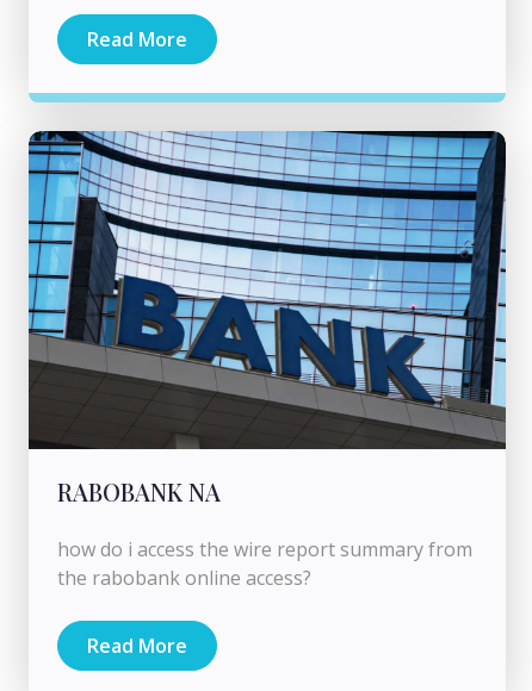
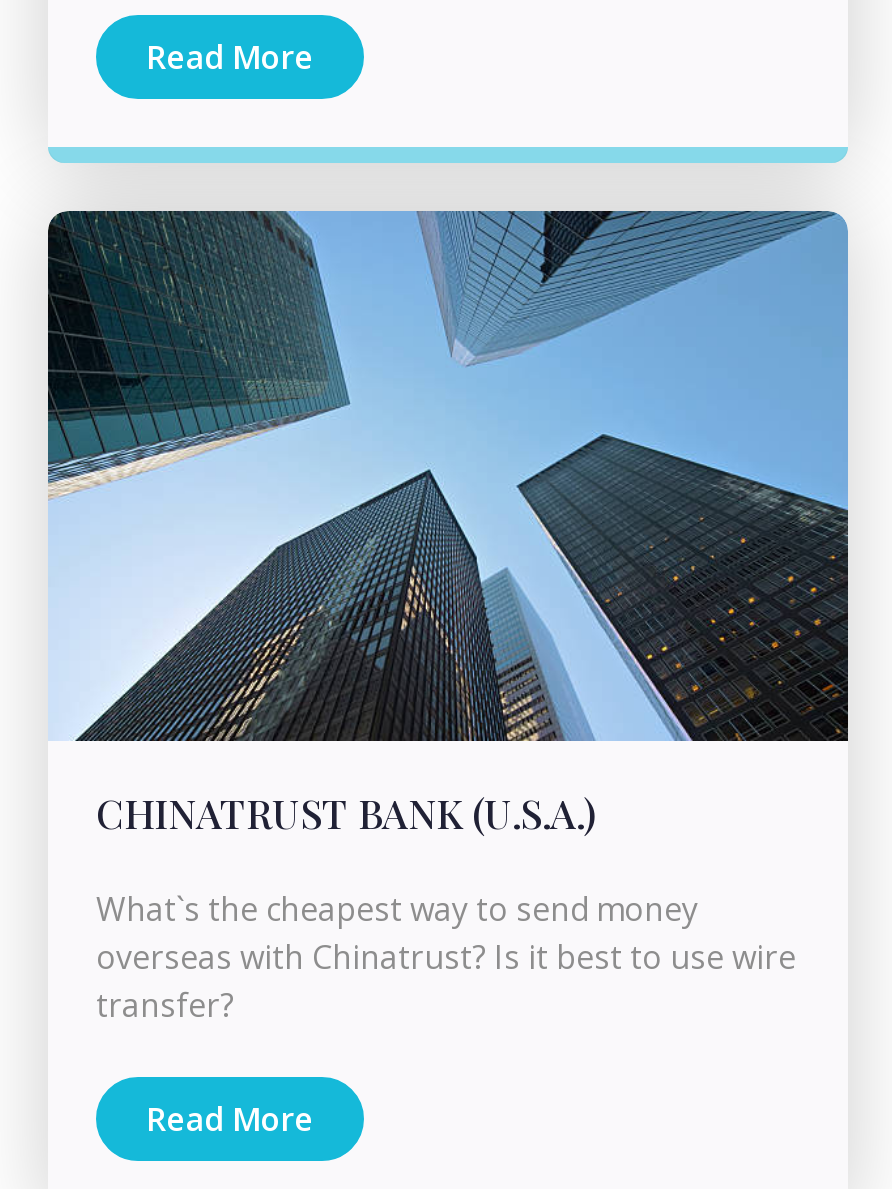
[27,130,507,508] [image] | RABOBANK NA -> [46,210,850,839] [image] | CHINATRUST BANK (U.S.A.)
[57,536,472,591] how do i access the wire report summary from | the rabobank online access? -> [96,887,796,1027] What`s the cheapest way to send money | overseas with Chinatrust? Is it best to use wire | transfer?

